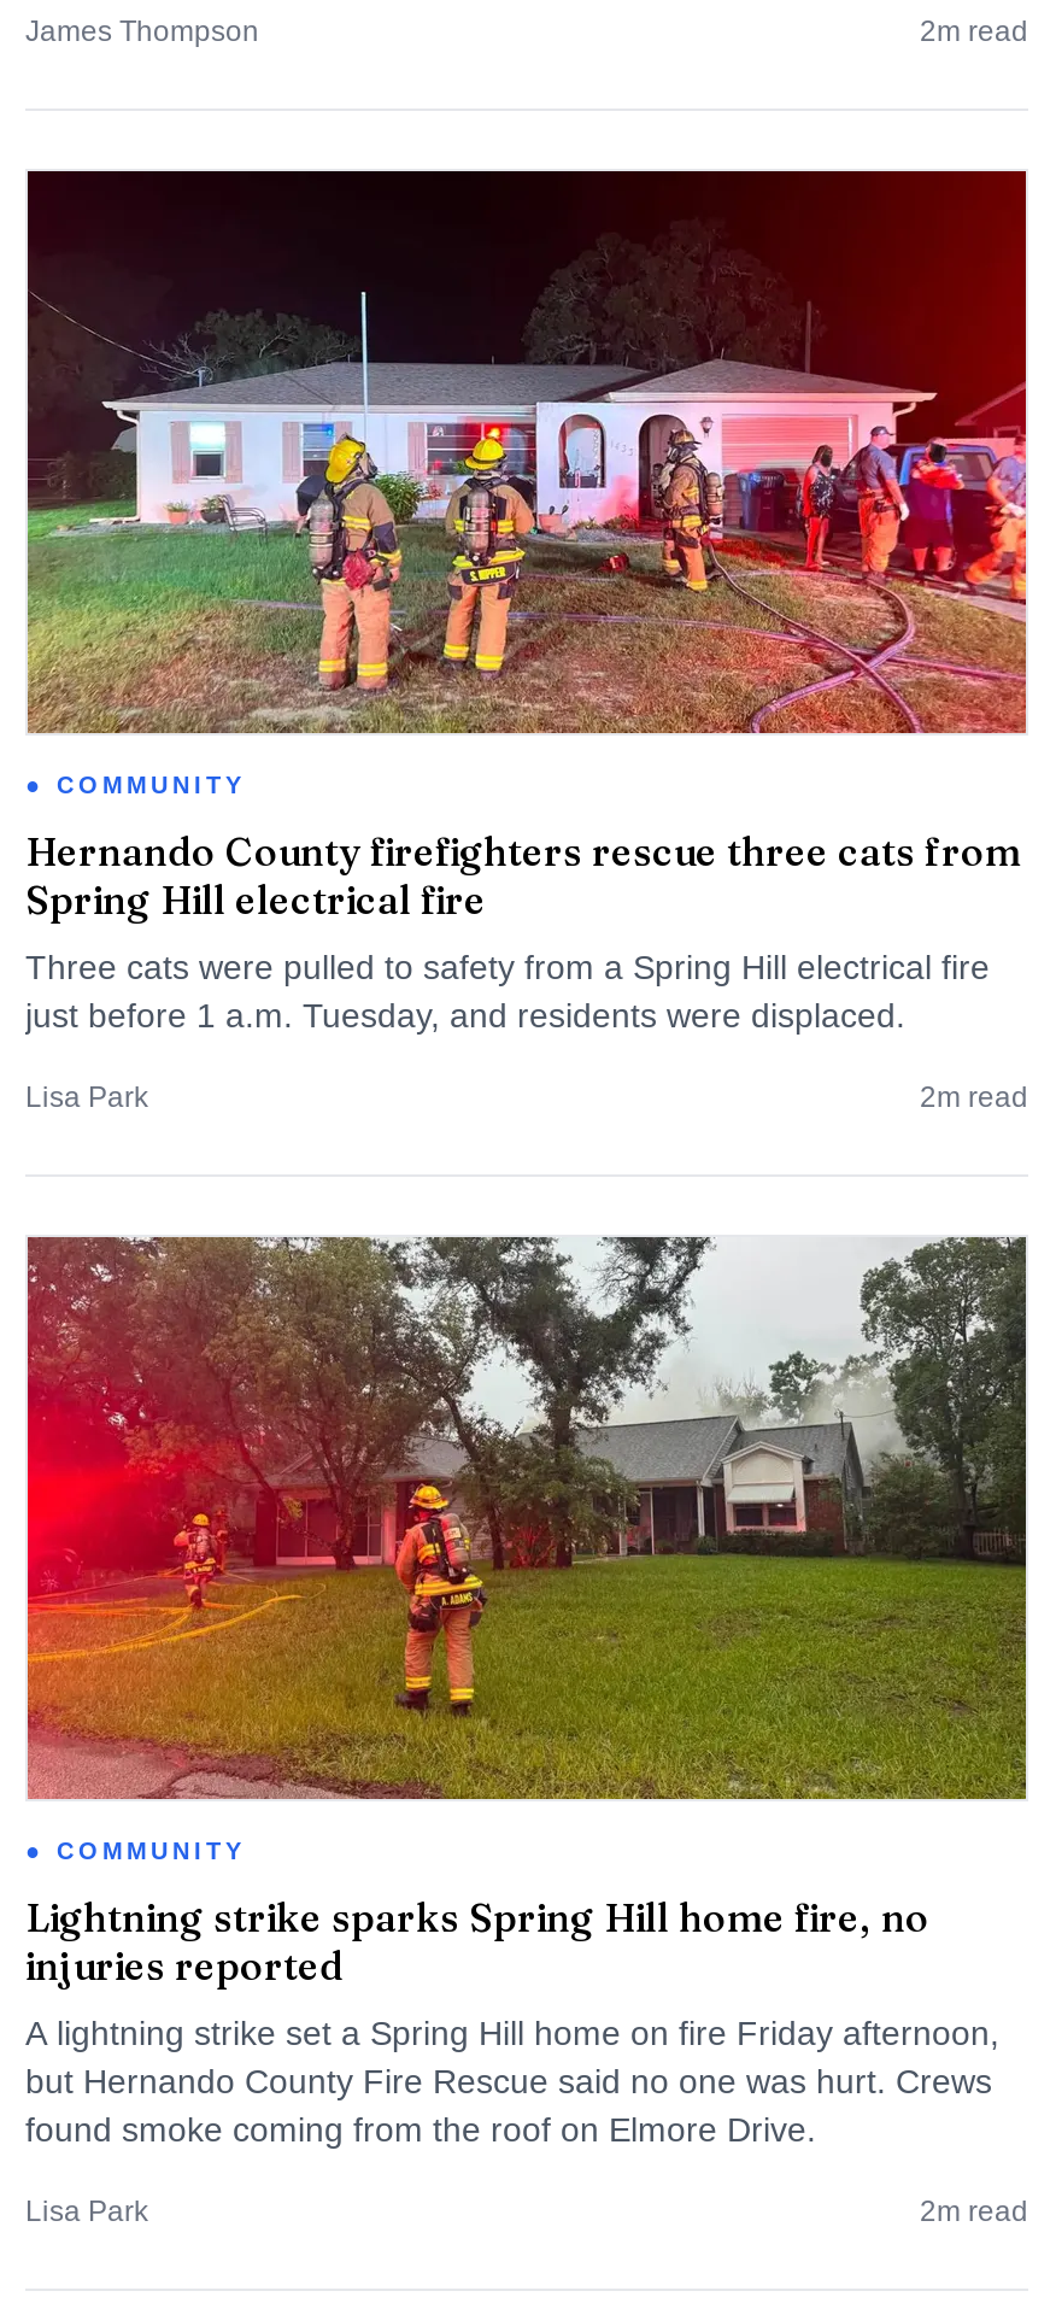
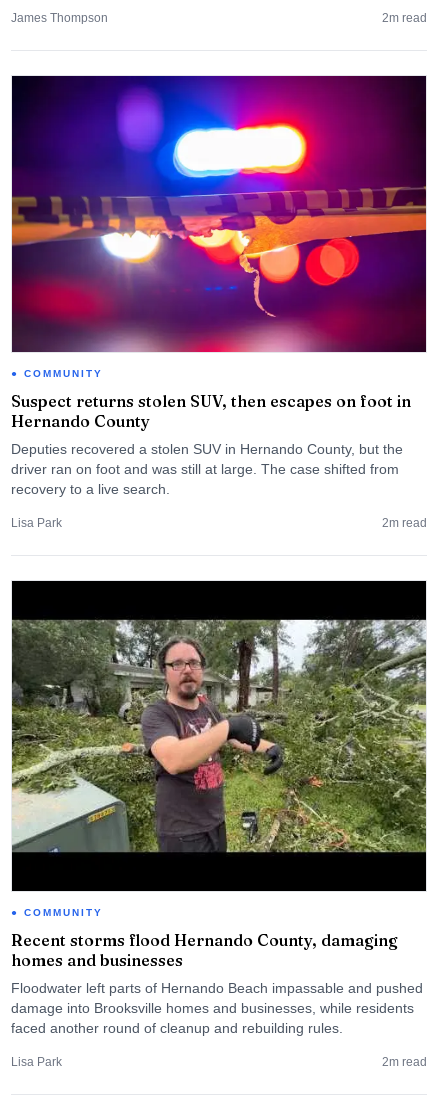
[25,168,1028,737] [image] -> [11,75,427,340] [image]
[25,827,1021,924] Hernando County firefighters rescue three cats from | Spring Hill electrical fire -> [11,391,411,431] Suspect returns stolen SUV, then escapes on foot in | Hernando County
[25,948,990,1035] Three cats were pulled to safety from a Spring Hill electrical fire | just before 1 a.m. Tuesday, and residents were displaced. -> [11,441,403,497] Deputies recovered a stolen SUV in Hernando County, but the | driver ran on foot and was still at large. The case shifted from | recovery to a live search.
[25,1236,1028,1990] [image] | Lightning strike sparks Spring Hill home fire, no | injuries reported -> [11,581,427,970] [image] | Recent storms flood Hernando County, damaging | homes and businesses
[25,2014,999,2149] A lightning strike set a Spring Hill home on fire Friday afternoon, | but Hernando County Fire Rescue said no one was hurt. Crews | found smoke coming from the roof on Elmore Drive. -> [11,980,423,1036] Floodwater left parts of Hernando Beach impassable and pushed | damage into Brooksville homes and businesses, while residents | faced another round of cleanup and rebuilding rules.

